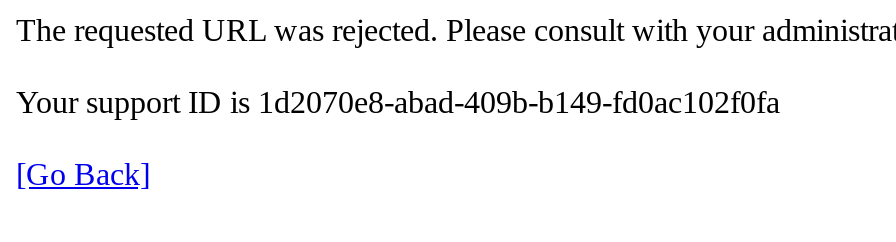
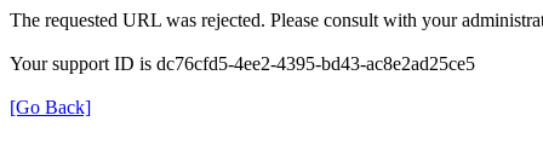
[16,85,780,119] Your support ID is 1d2070e8-abad-409b-b149-fd0ac102f0fa -> [10,53,475,74] Your support ID is dc76cfd5-4ee2-4395-bd43-ac8e2ad25ce5

